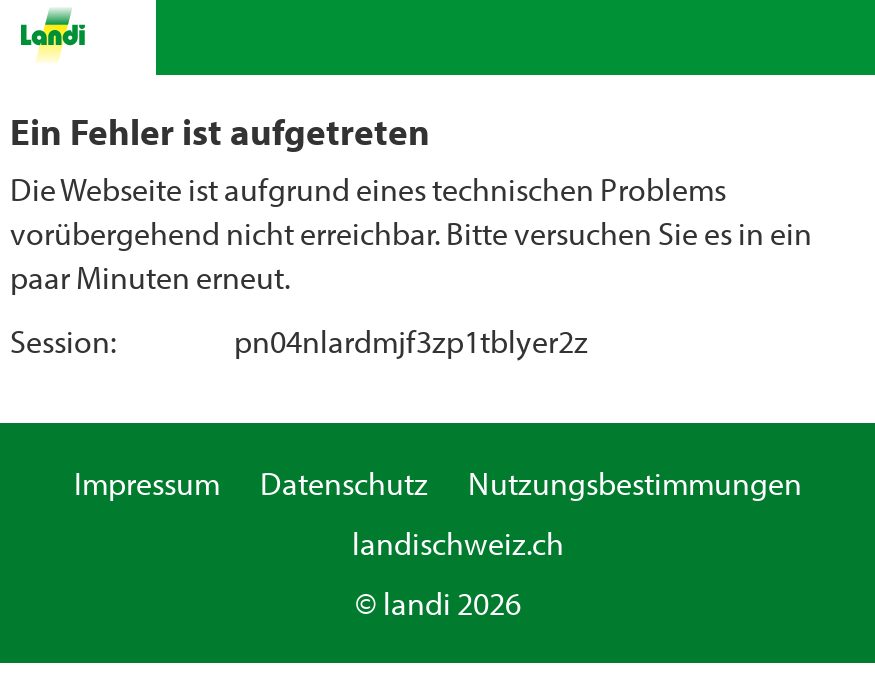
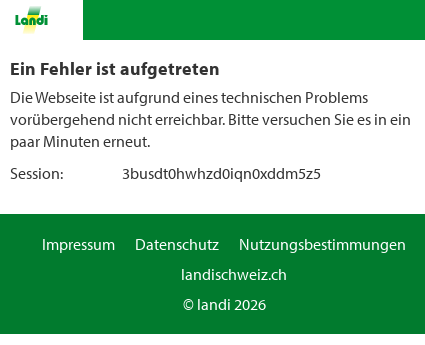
[234,321,588,361] pn04nlardmjf3zp1tblyer2z -> [122,163,321,183] 3busdt0hwhzd0iqn0xddm5z5

